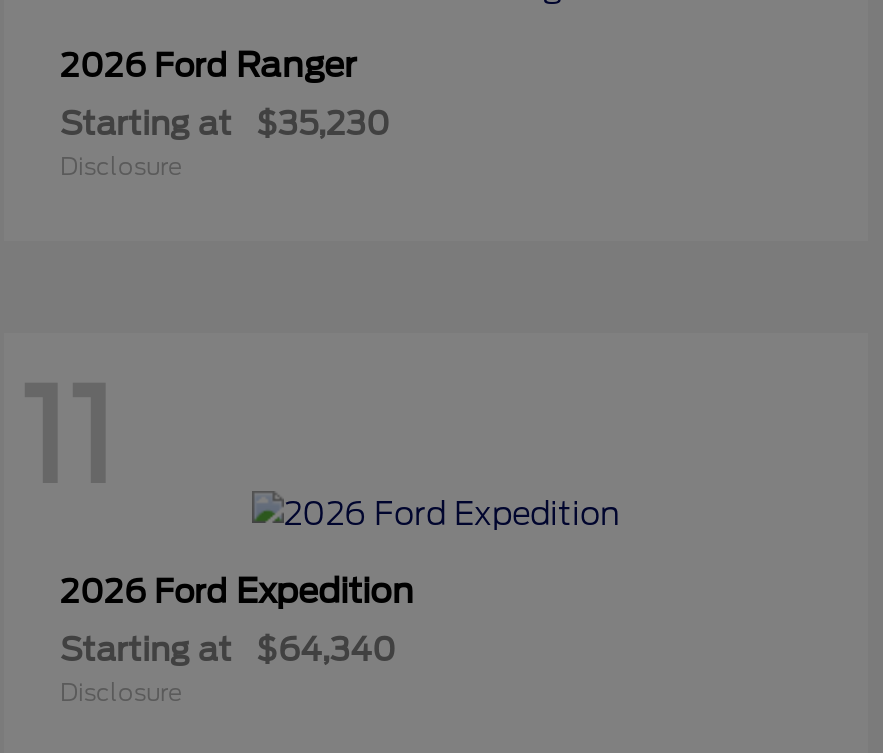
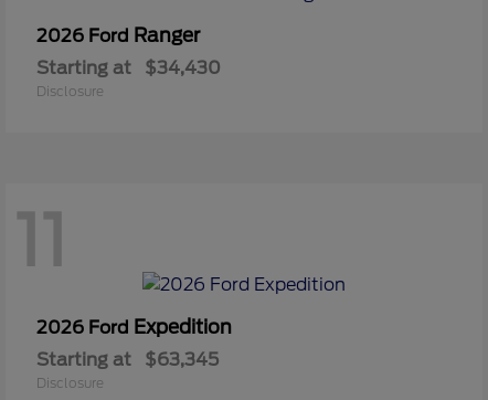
[60,104,390,142] Starting at $35,230 -> [36,57,221,78] Starting at $34,430
[60,631,396,669] Starting at $64,340 -> [36,349,219,370] Starting at $63,345

